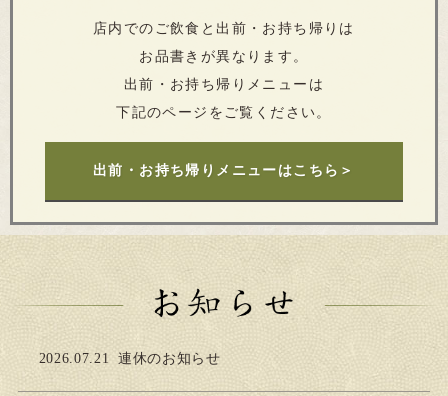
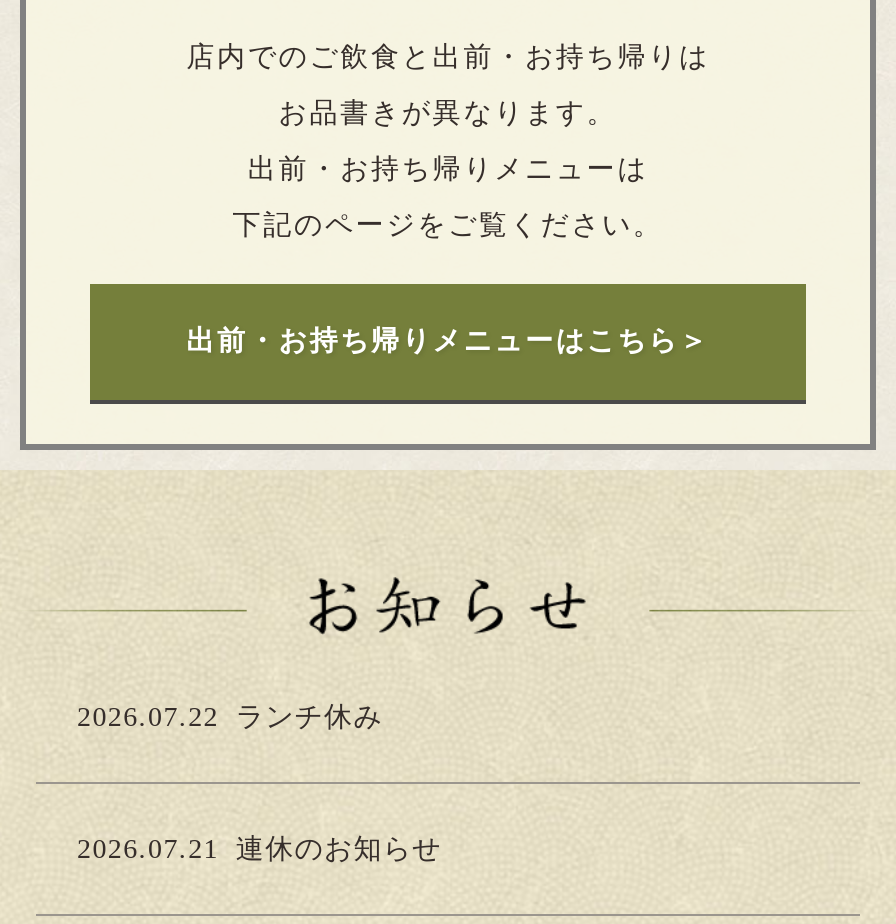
none -> [77,701,383,731] 2026.07.22 ランチ休み

